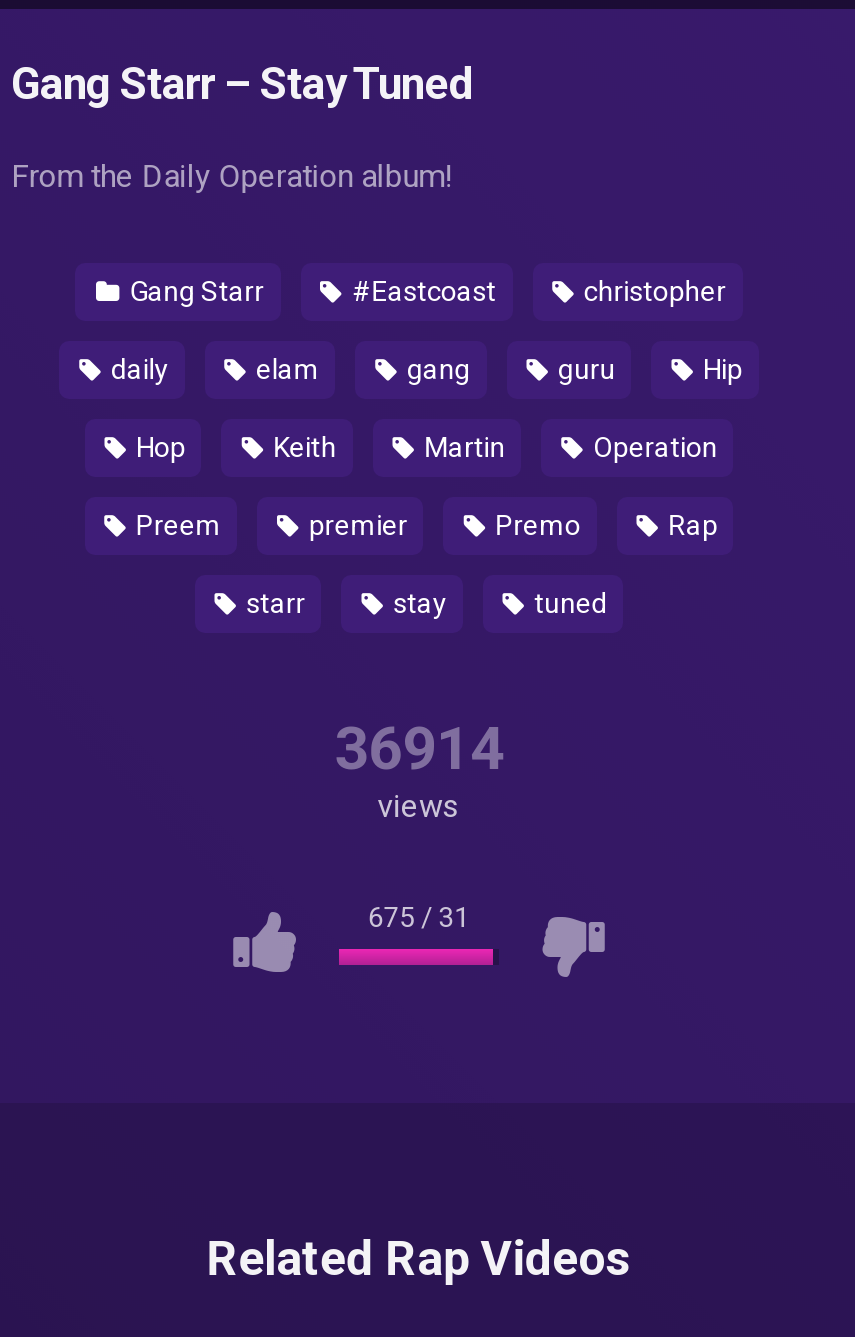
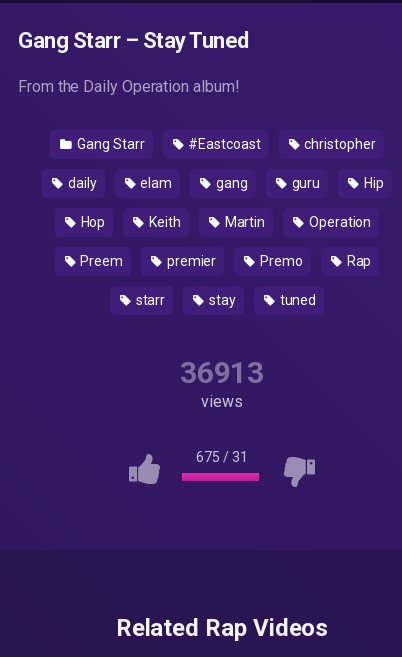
[334,713,504,783] 36914 -> [180,355,264,390] 36913

